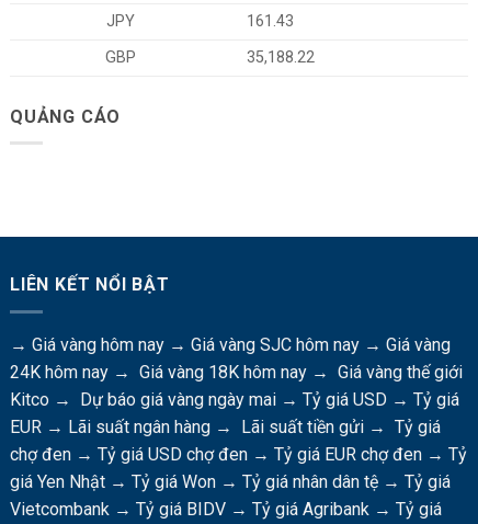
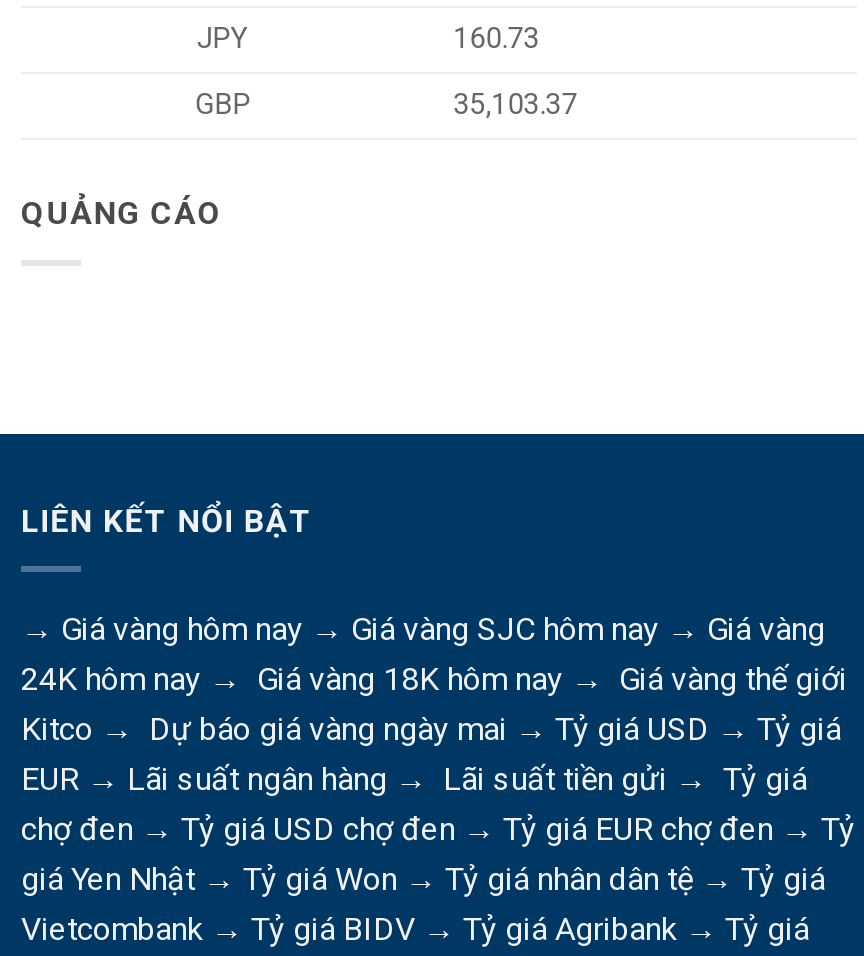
[247,12,294,31] 161.43 -> [453,22,539,56] 160.73
[247,48,315,67] 35,188.22 -> [453,88,577,122] 35,103.37

